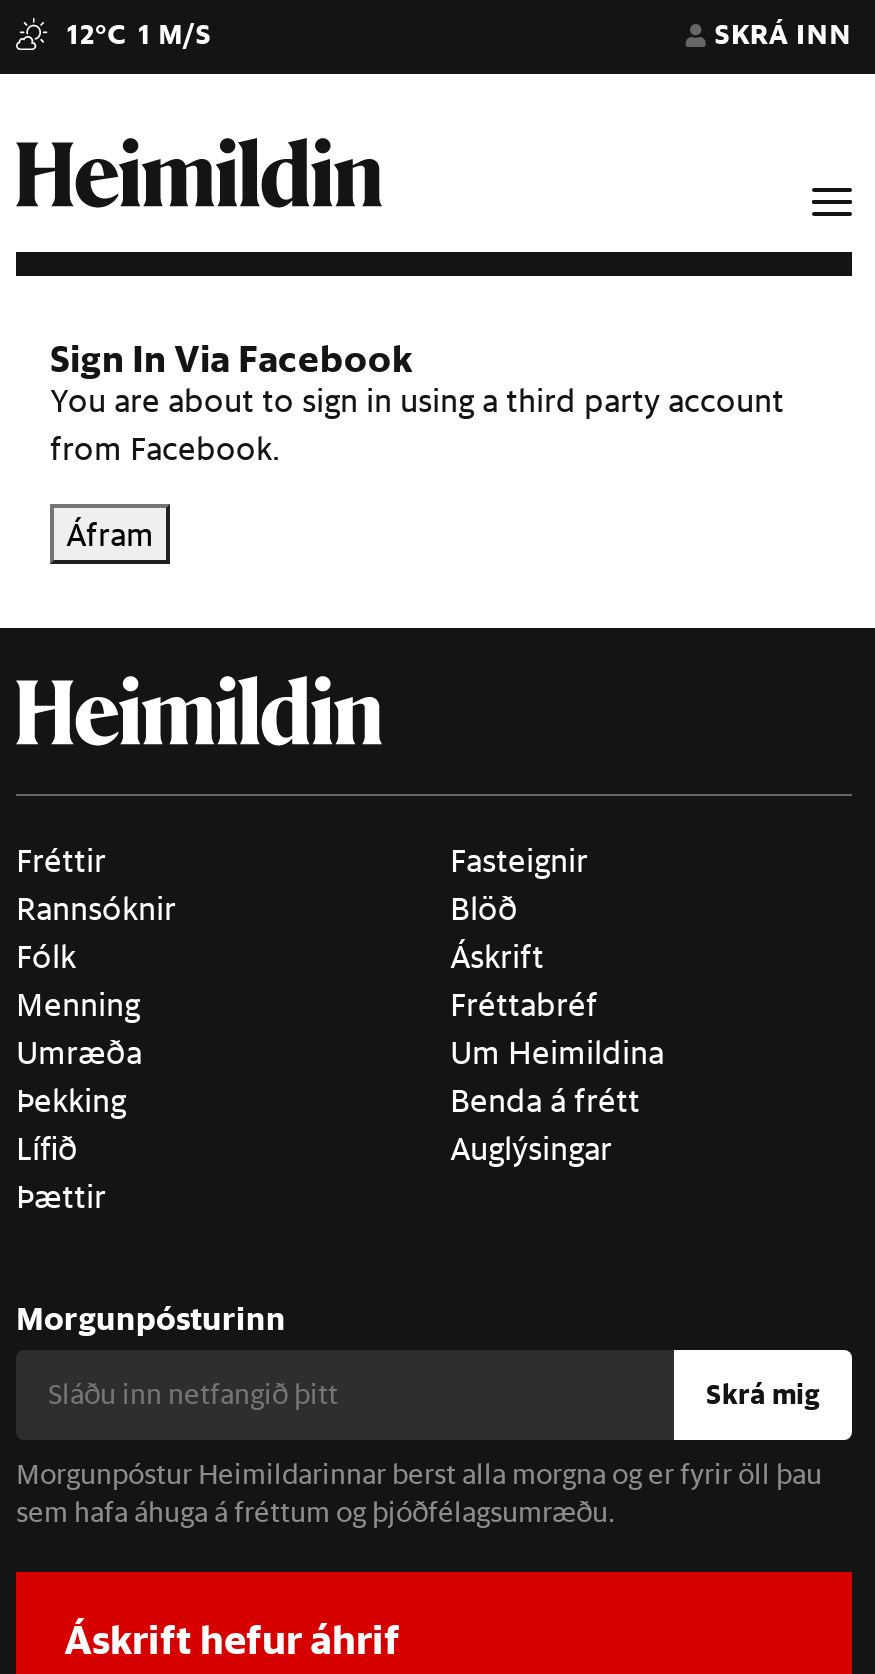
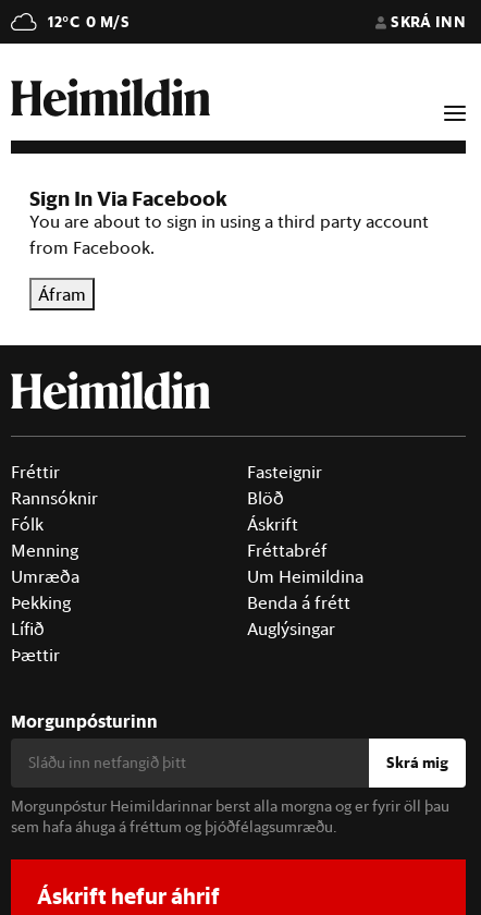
[67,16,212,52] 12°C 1 M/S -> [48,12,130,32] 12°C 0 M/S

